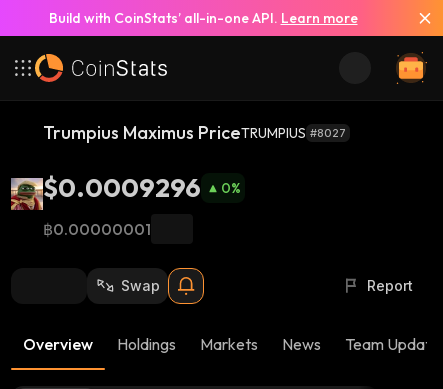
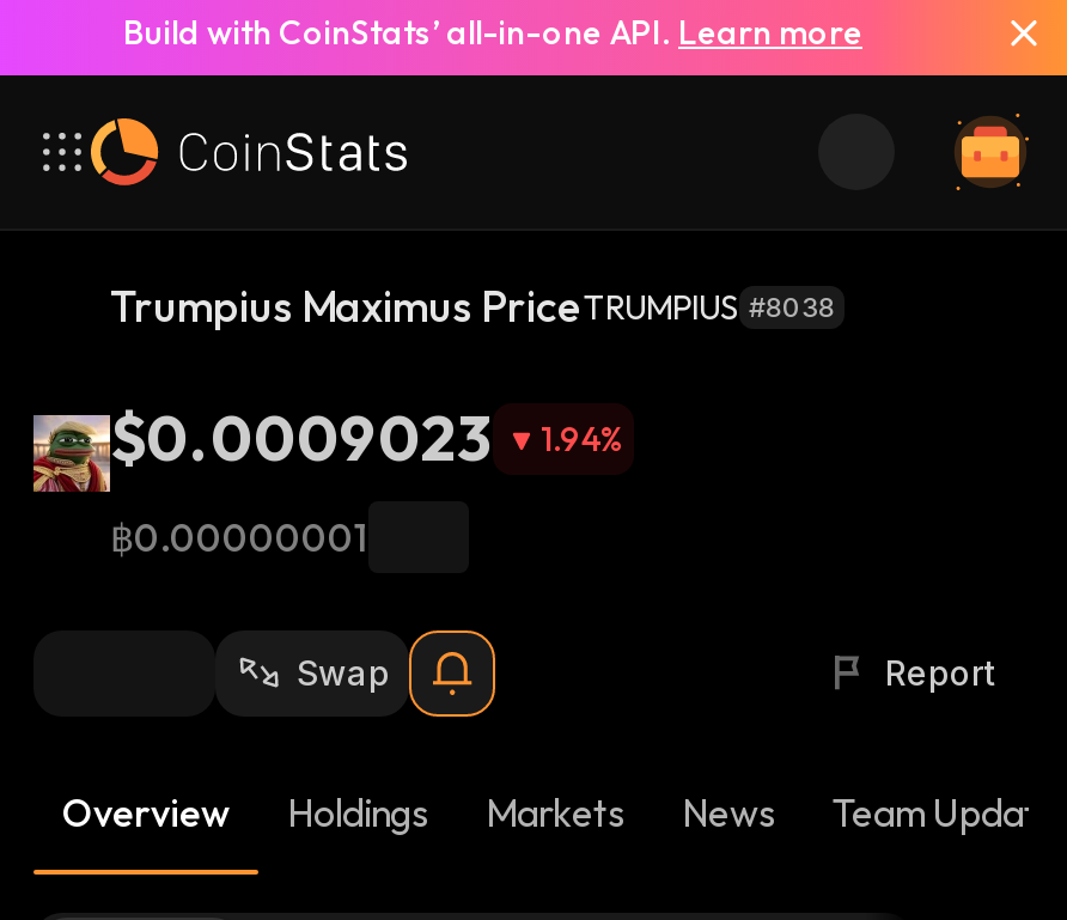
[43,121,346,144] Trumpius Maximus PriceTRUMPIUS #8027 -> [110,279,835,334] Trumpius Maximus PriceTRUMPIUS #8038
[43,171,201,204] $0.0009296 -> [110,398,493,477] $0.0009023
[221,179,241,197] 0% -> [541,418,624,461] 1.94%

